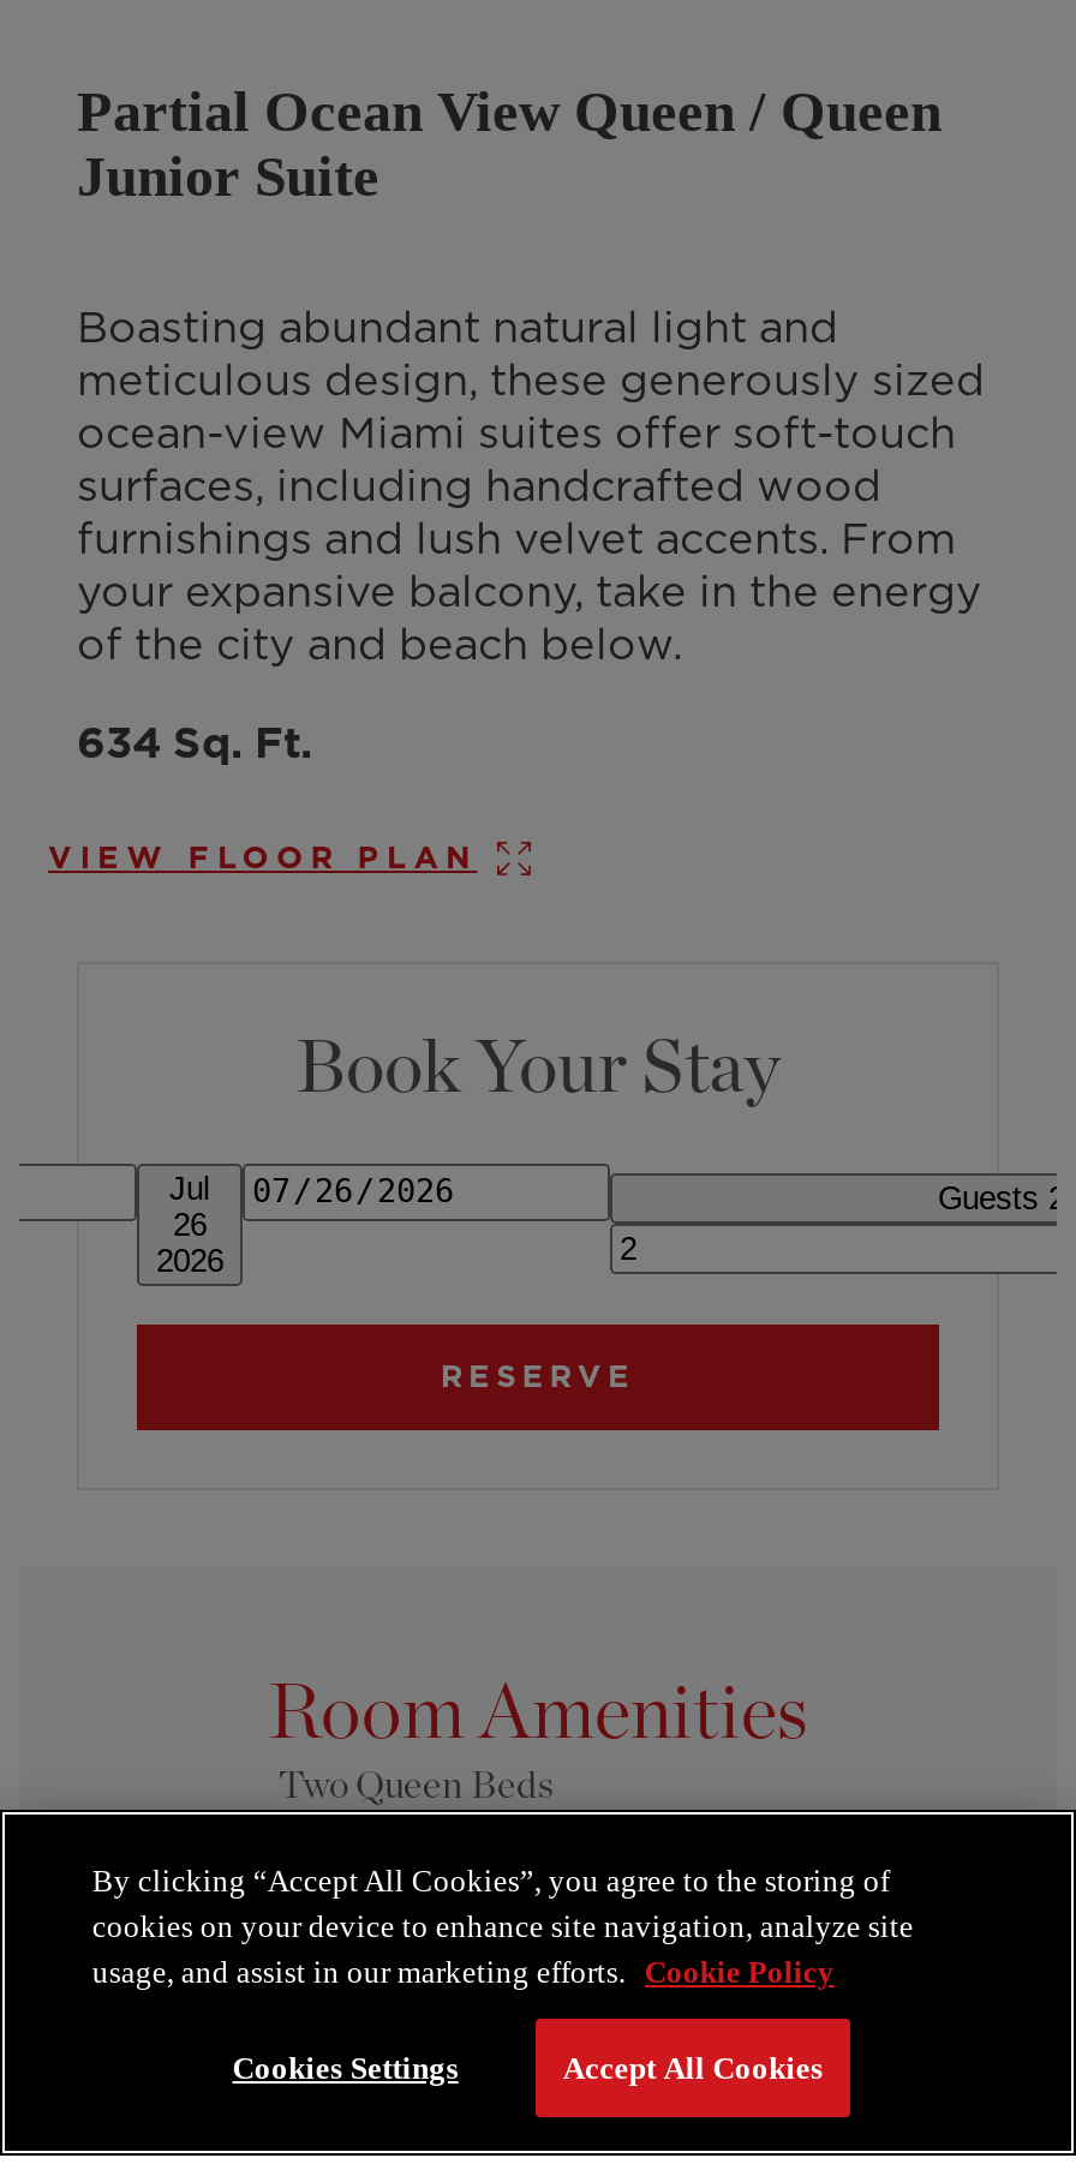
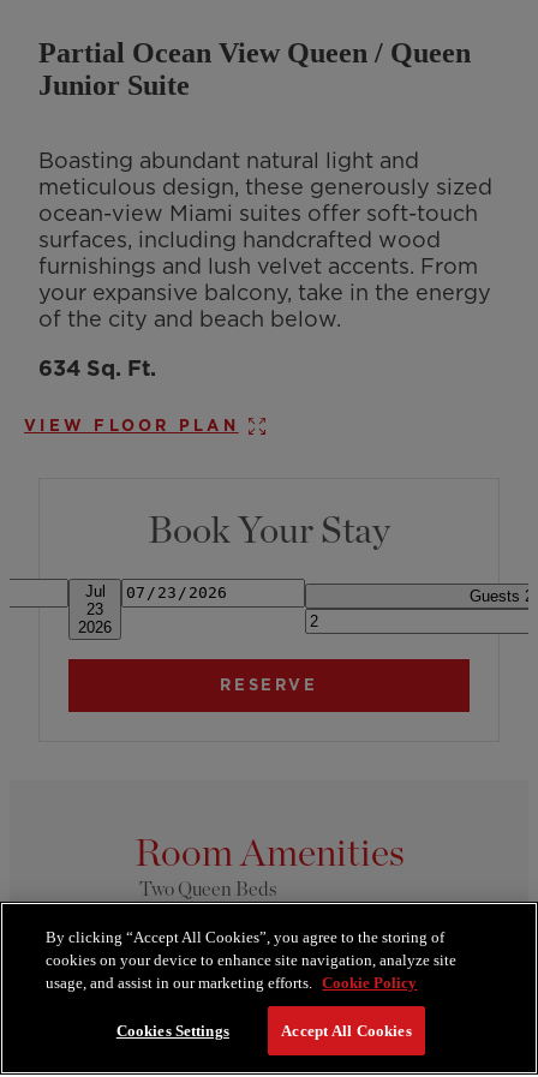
[173,1206,207,1242] 26 -> [86,600,103,618] 23

